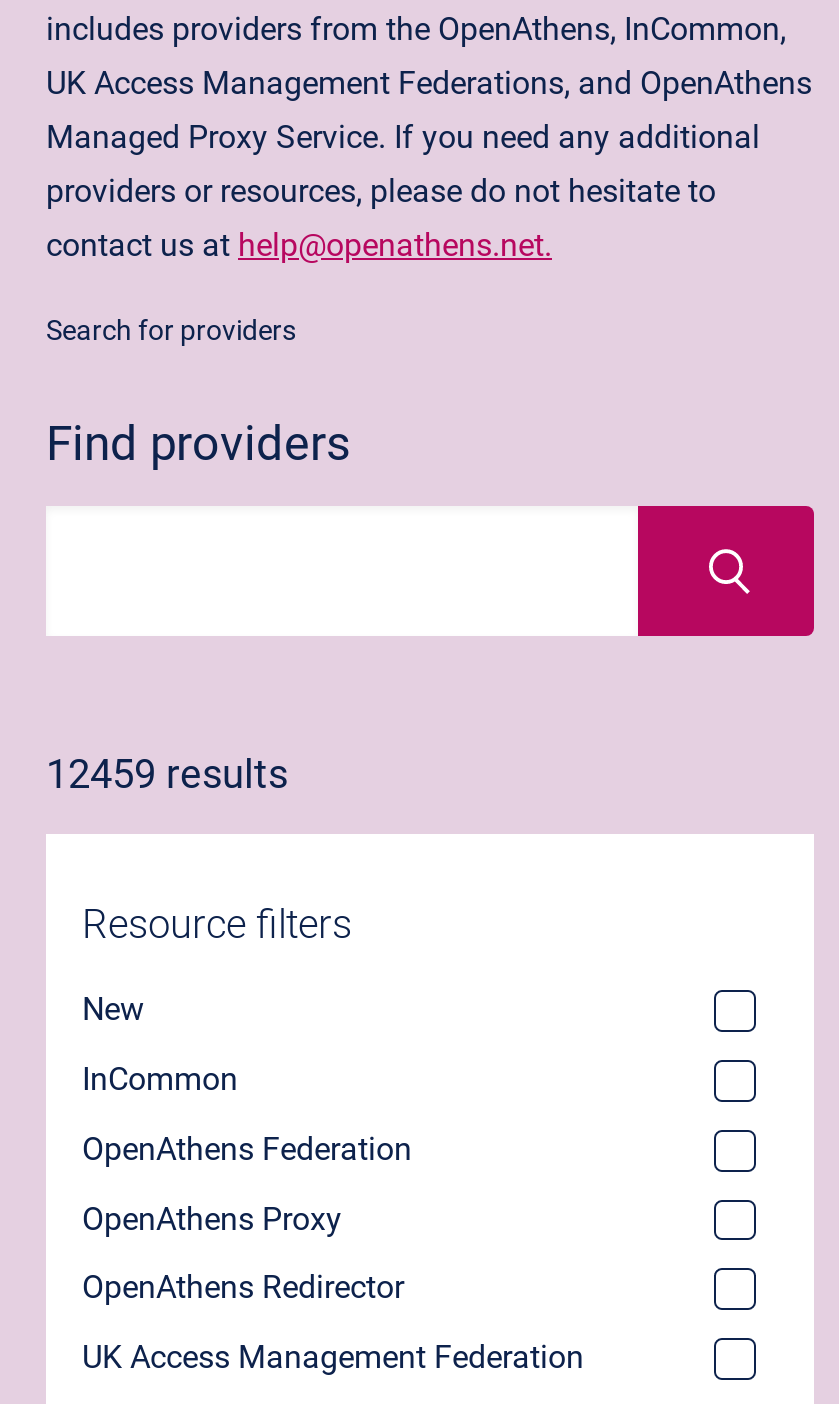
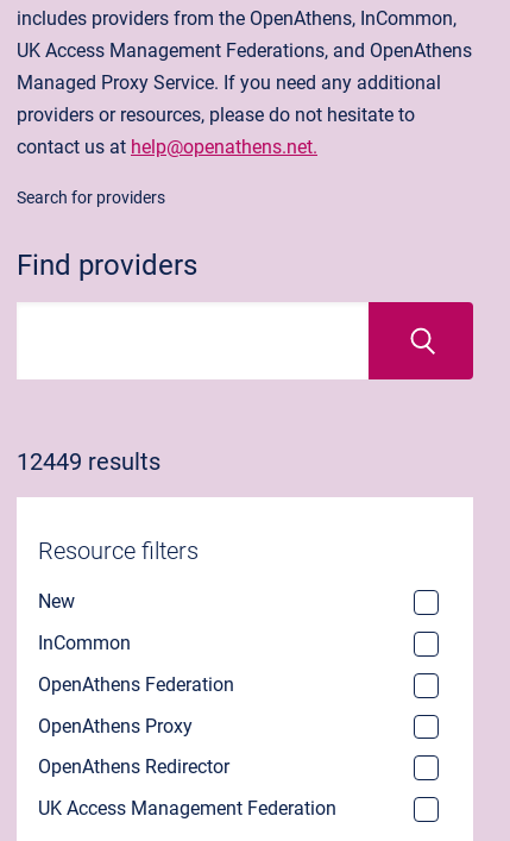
[46,750,288,798] 12459 results -> [17,448,160,476] 12449 results

